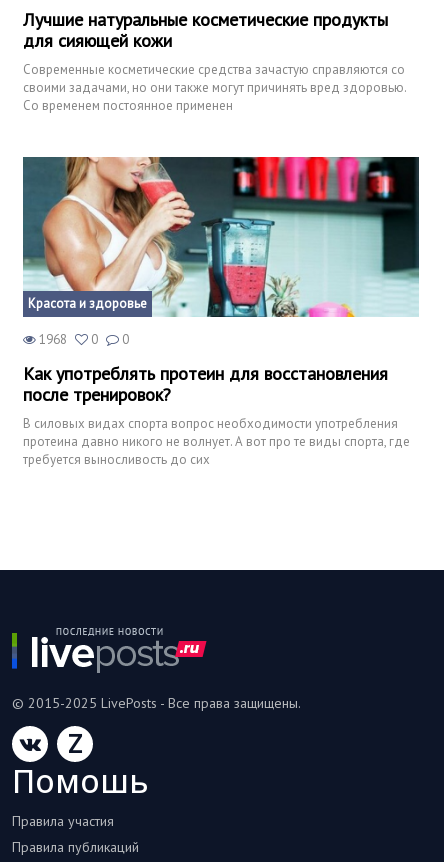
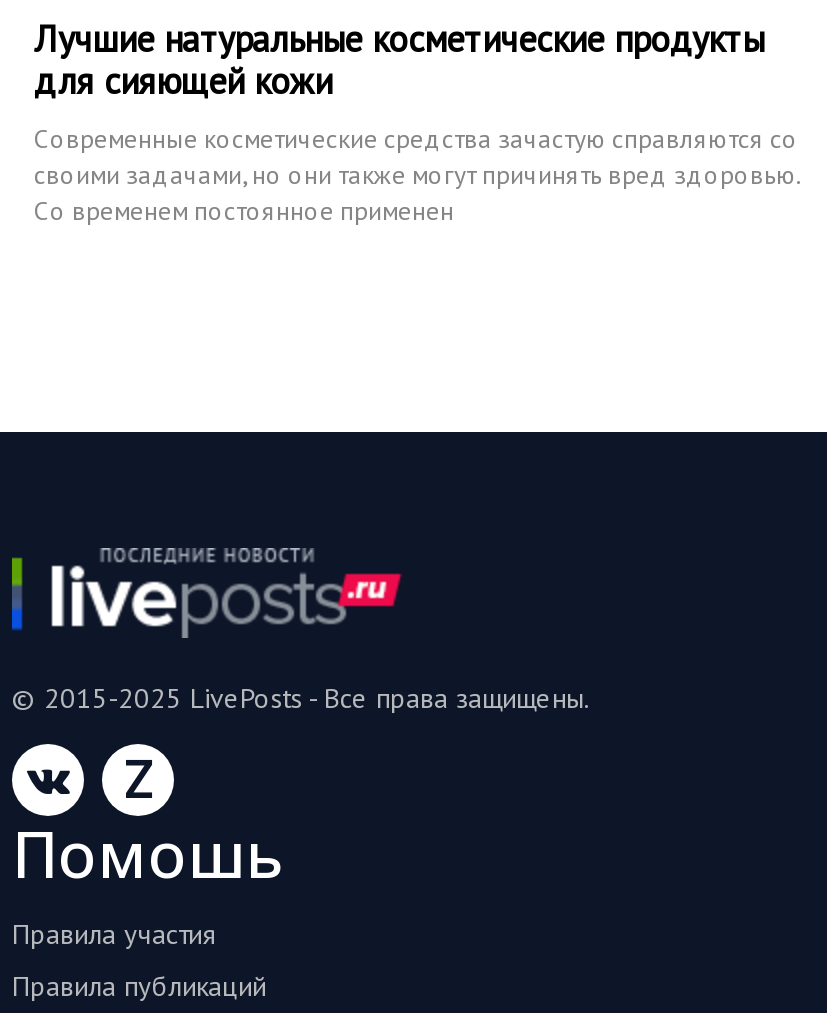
[22,156,420,468] [image] | Красота и здоровье | 1968 | 0 | 0 | Как употреблять протеин для восстановления | после тренировок? | В силовых видах спорта вопрос необходимости употребления | протеина давно никого не волнует. А вот про те виды спорта, где | требуется выносливость до сих -> none

